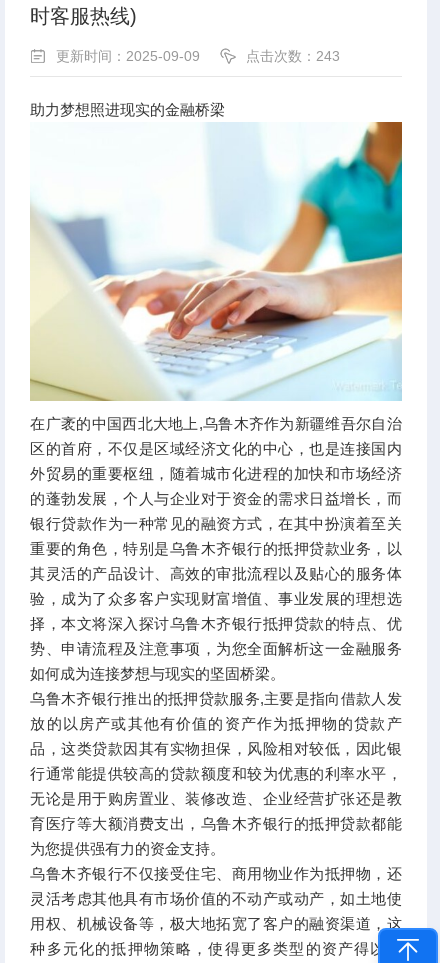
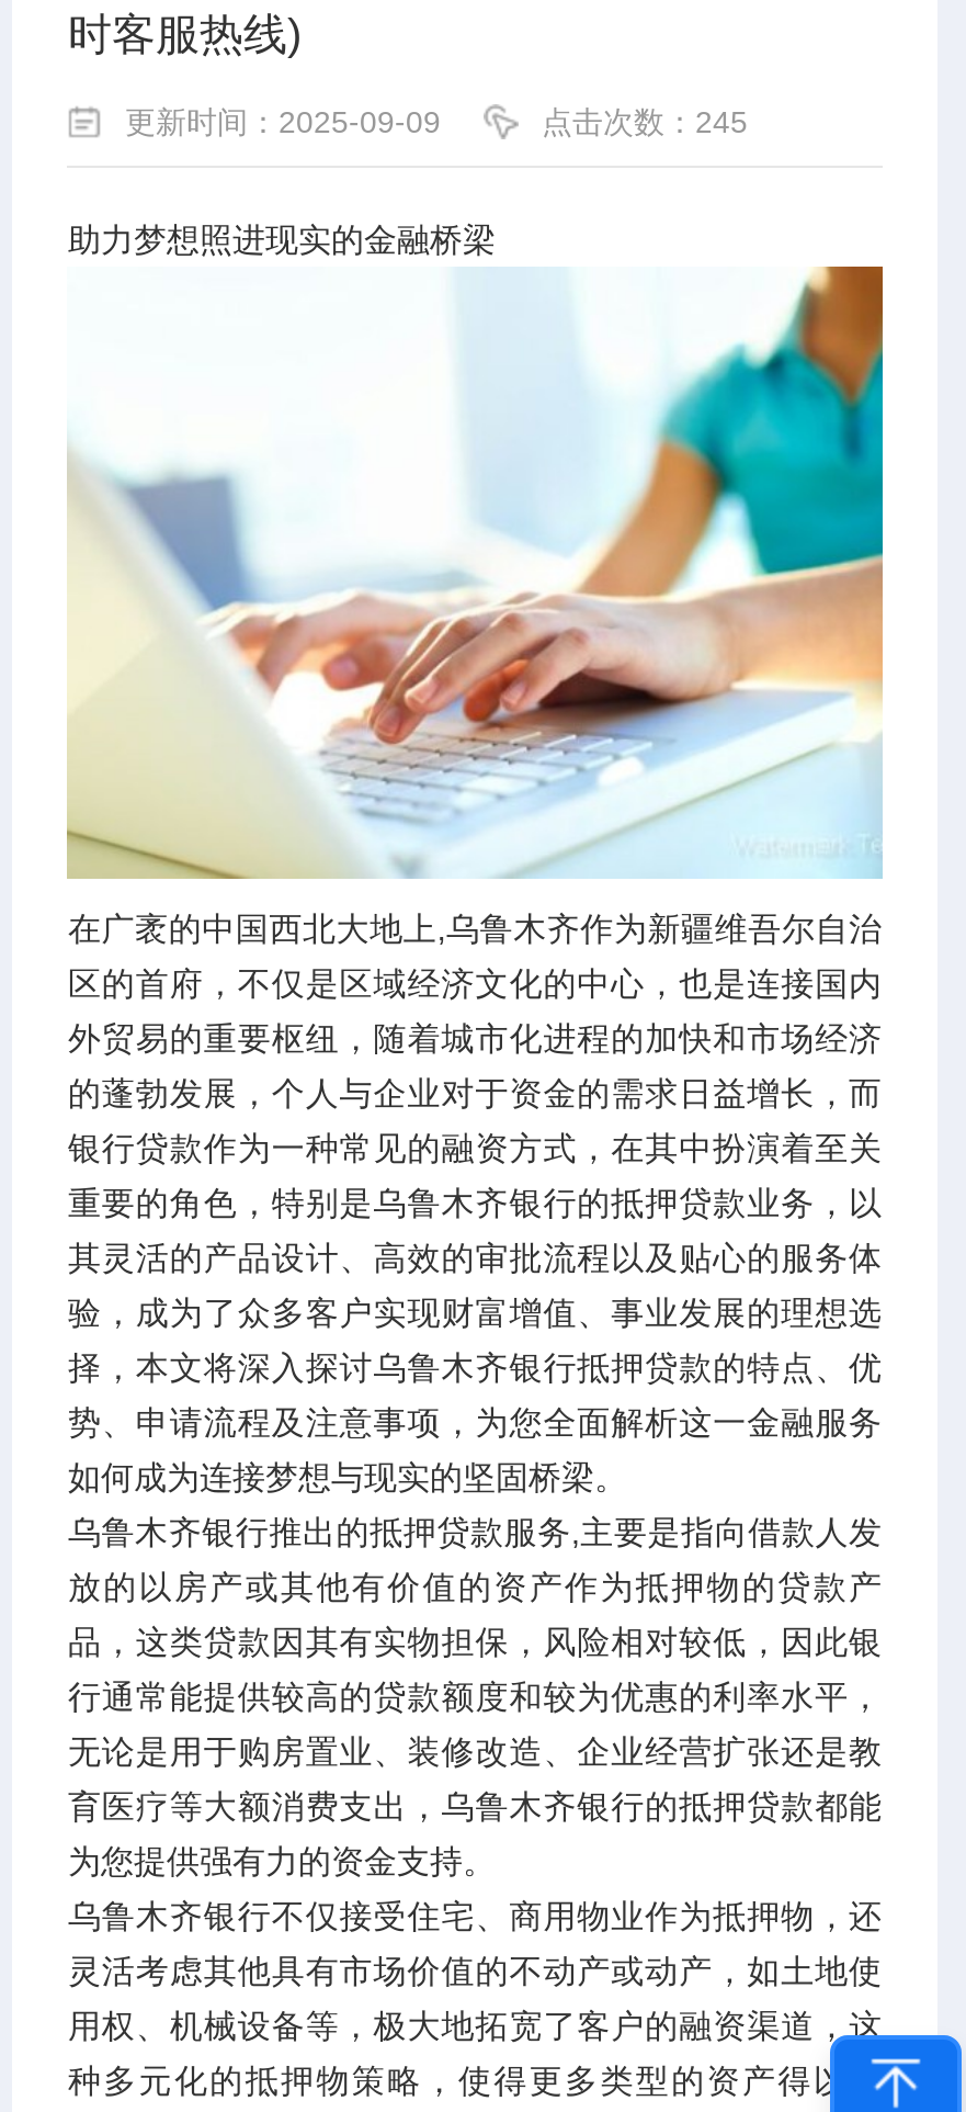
[246,48,340,64] 点击次数：243 -> [541,104,748,139] 点击次数：245

